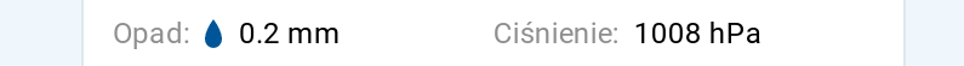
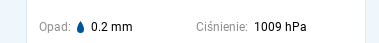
[493,17,762,50] Ciśnienie: 1008 hPa -> [196,20,307,34] Ciśnienie: 1009 hPa

